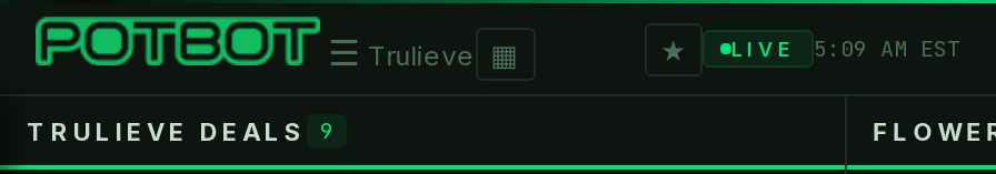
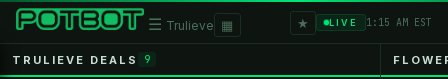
[814,34,960,63] 5:09 AM EST -> [366,16,432,29] 1:15 AM EST

